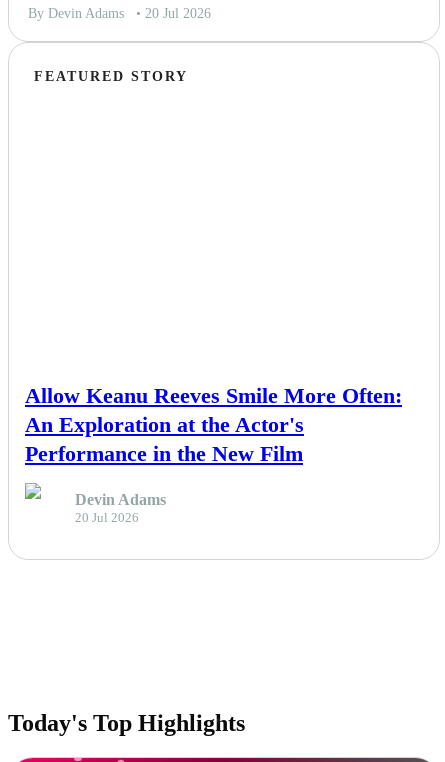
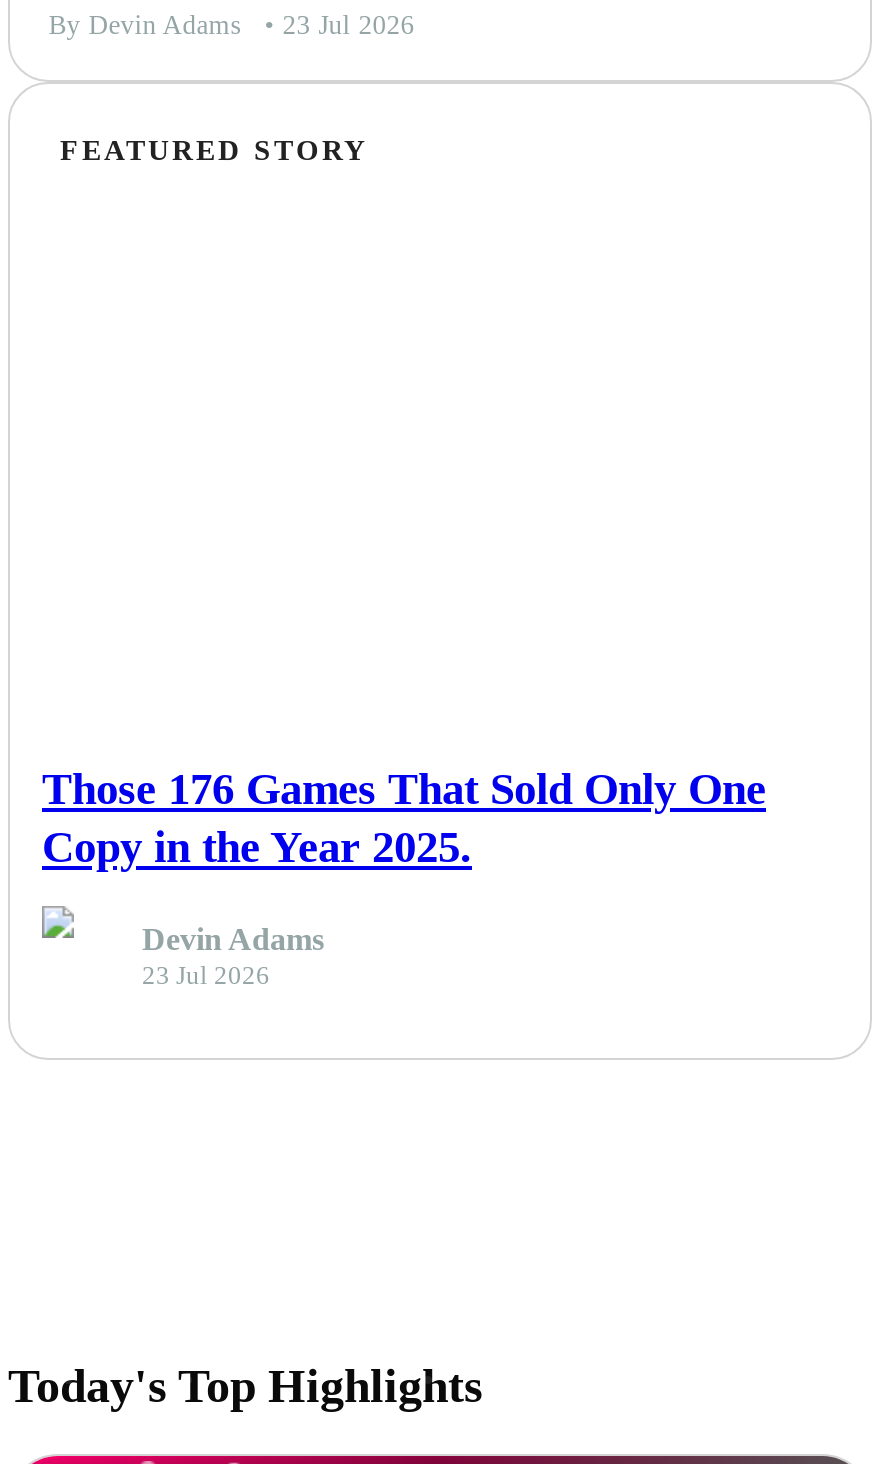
[28,6,211,21] By Devin Adams • 20 Jul 2026 -> [48,10,414,40] By Devin Adams • 23 Jul 2026
[25,383,402,466] Allow Keanu Reeves Smile More Often: | An Exploration at the Actor's | Performance in the New Film -> [42,764,766,872] Those 176 Games That Sold Only One | Copy in the Year 2025.
[75,511,139,525] 20 Jul 2026 -> [142,963,270,991] 23 Jul 2026

